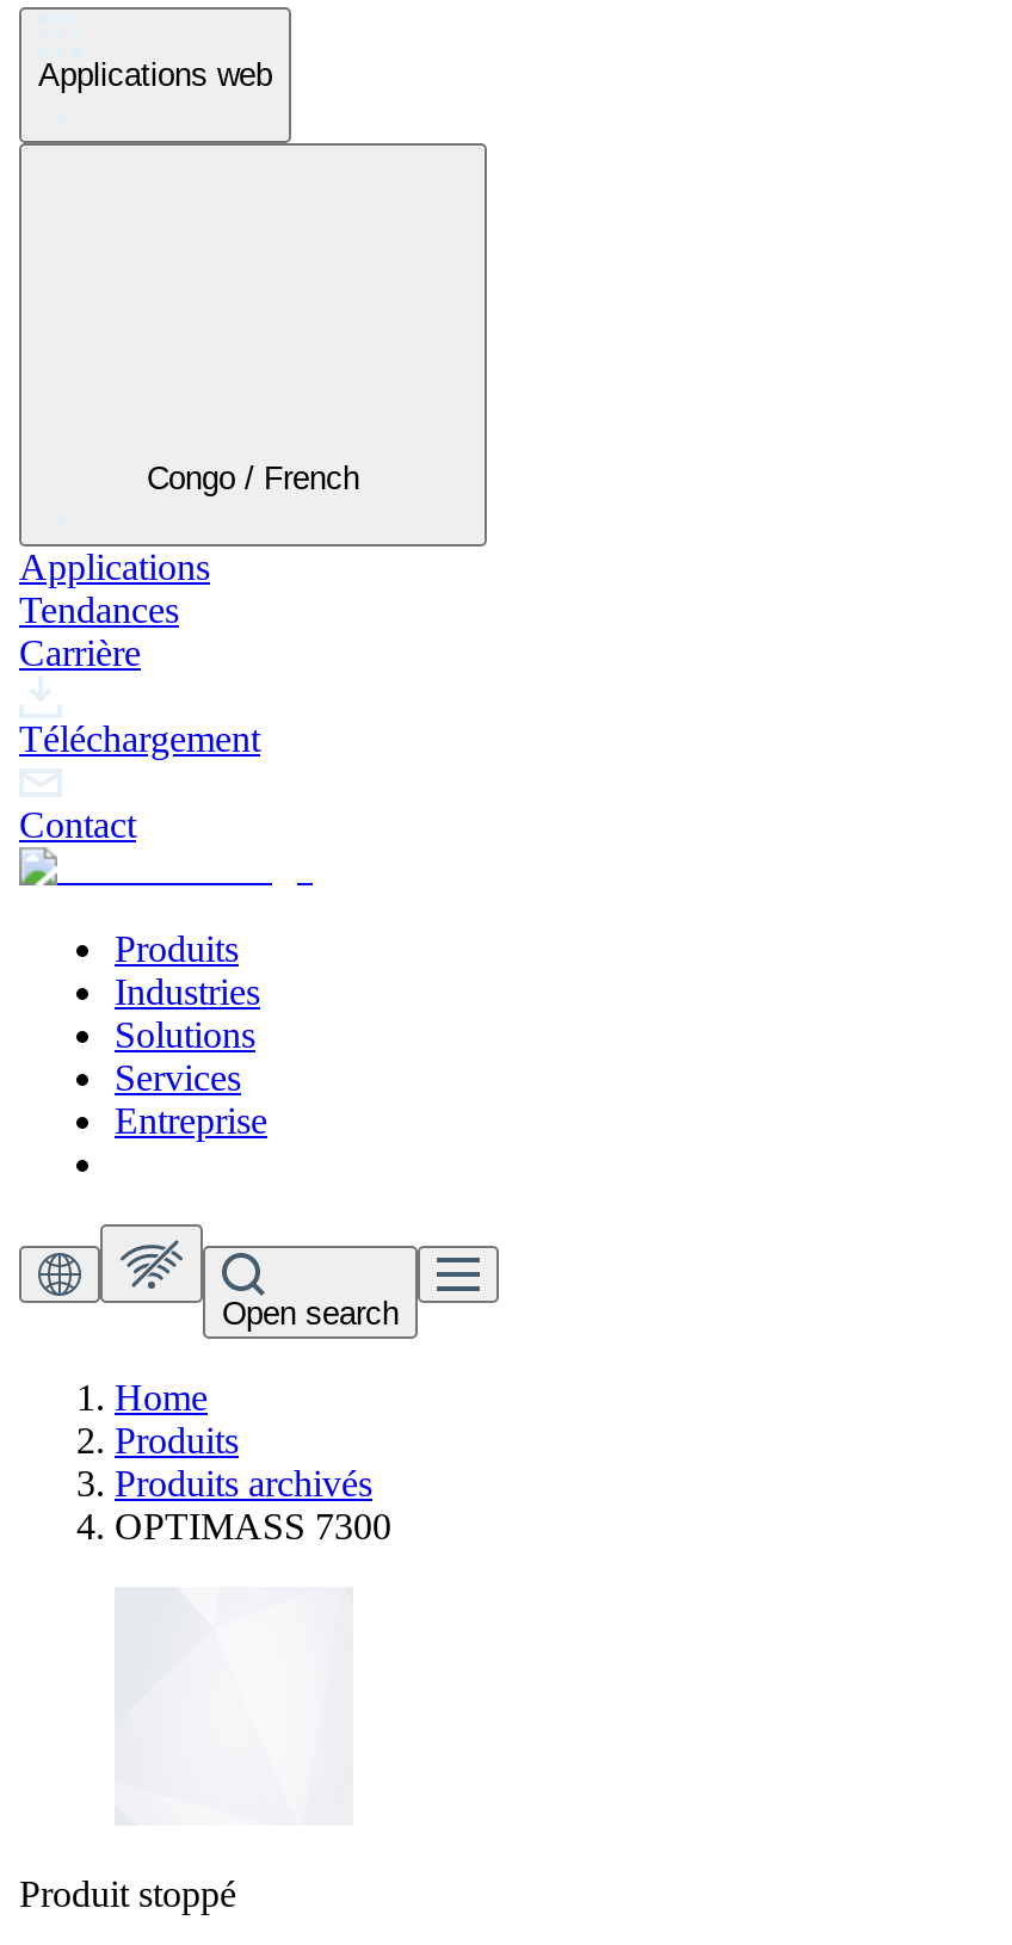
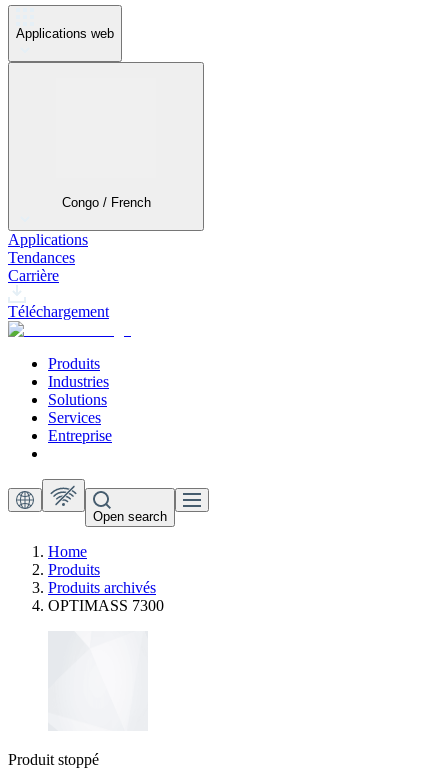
[19,804,136,844] Contact -> none

